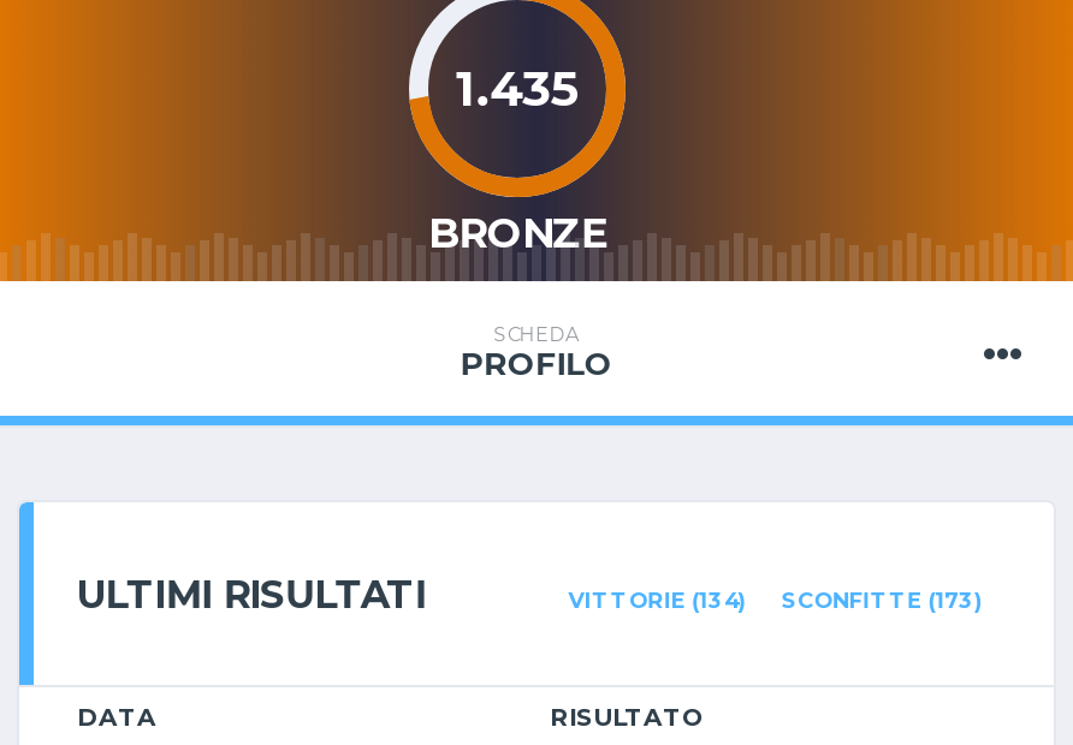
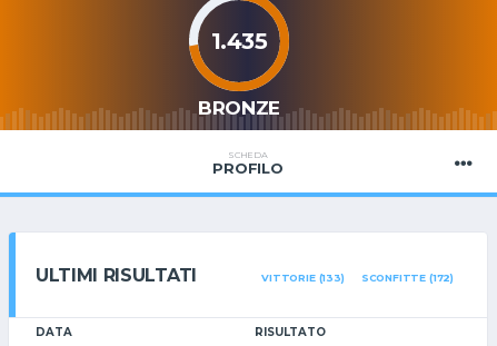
[568,586,745,613] VITTORIE (134) -> [262,271,344,284] VITTORIE (133)
[781,586,982,613] SCONFITTE (173) -> [361,271,454,284] SCONFITTE (172)

